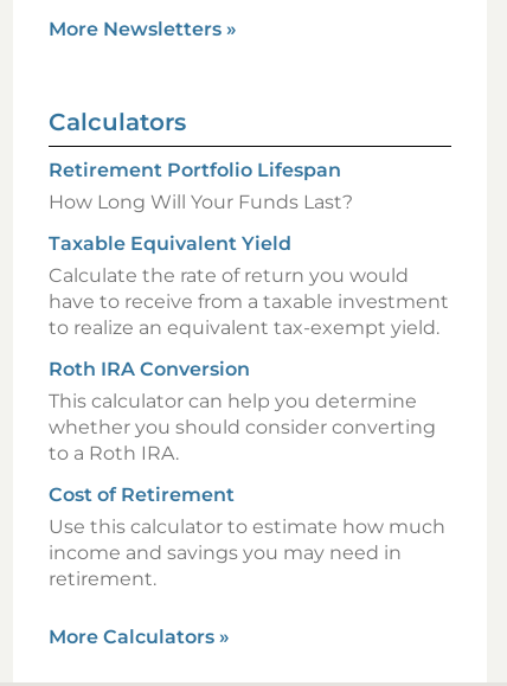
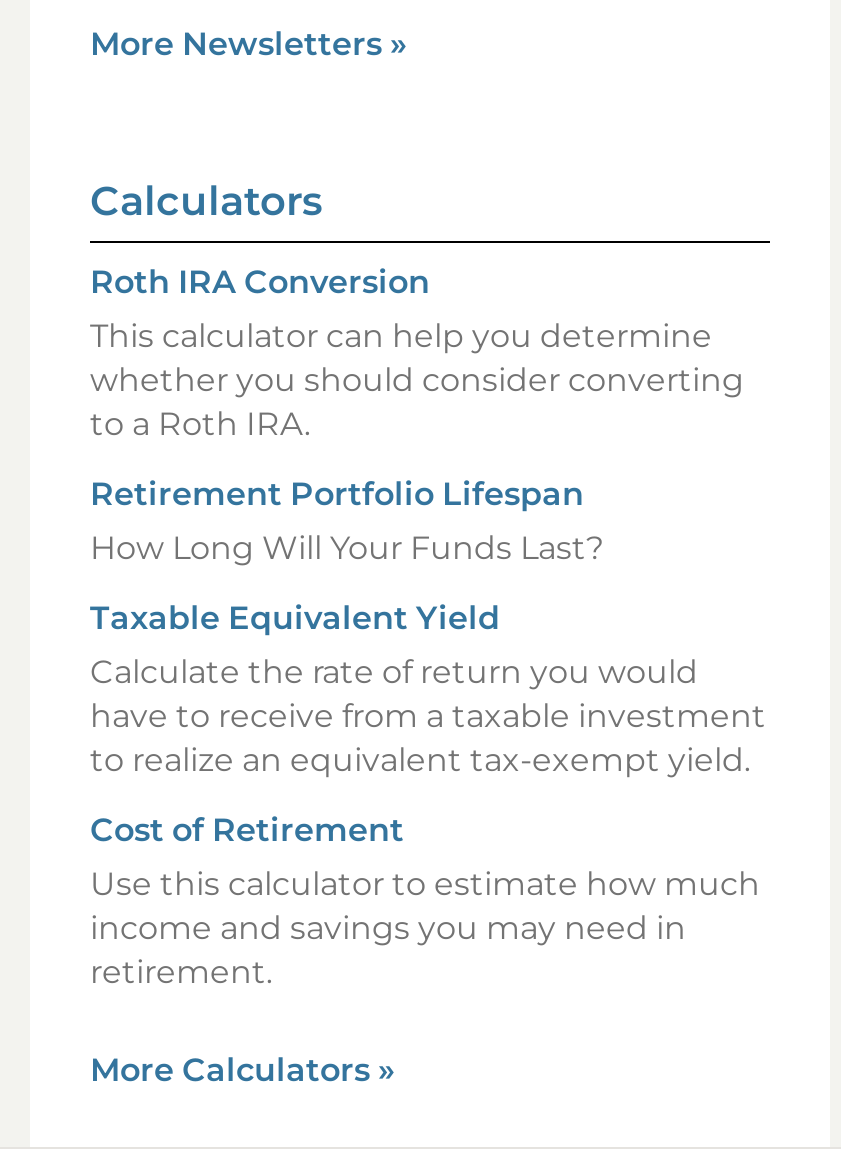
moved [49,159,449,339] -> [90,475,766,779]: Retirement Portfolio Lifespan | How Long Will Your Funds Last? | Taxable Equivalent Yield | Calculate the rate of return you would | have to receive from a taxable investment | to realize an equivalent tax-exempt yield.
moved [49,358,436,465] -> [90,263,744,443]: Roth IRA Conversion | This calculator can help you determine | whether you should consider converting | to a Roth IRA.

